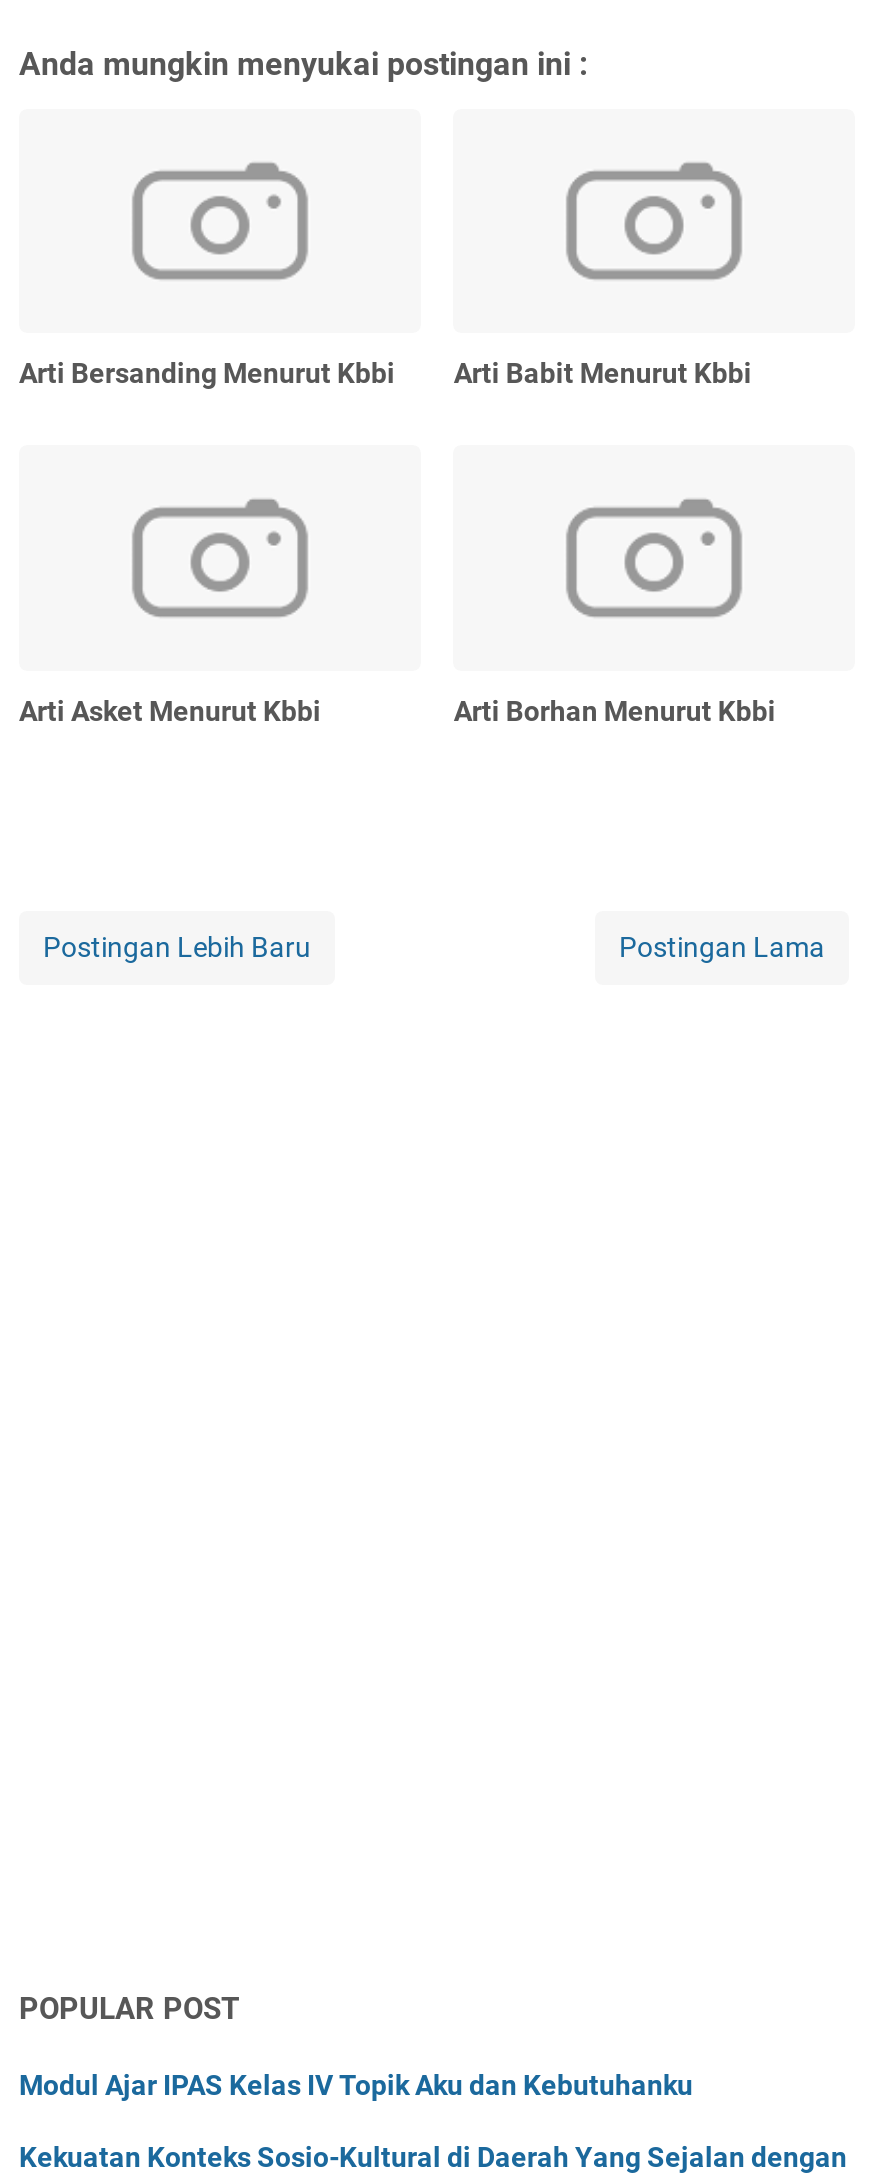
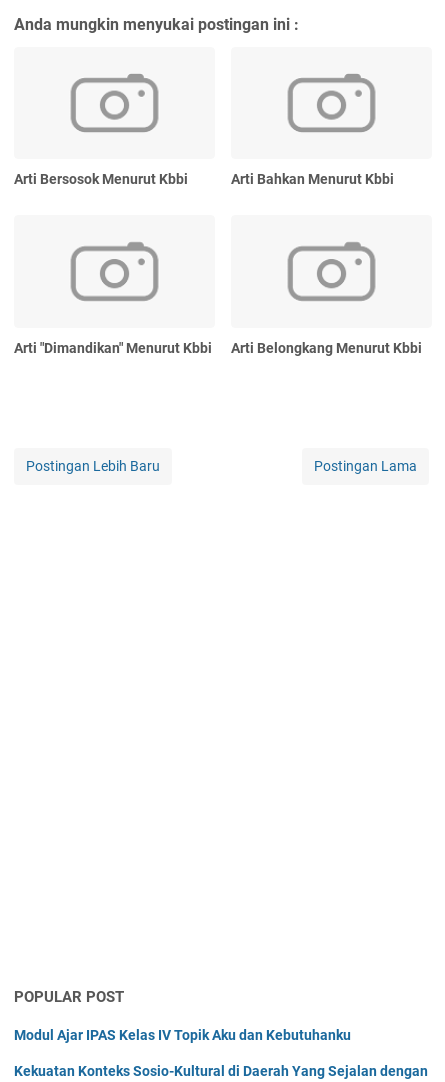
[19,358,395,390] Arti Bersanding Menurut Kbbi -> [14,171,188,187] Arti Bersosok Menurut Kbbi
[454,358,752,390] Arti Babit Menurut Kbbi -> [231,171,394,187] Arti Bahkan Menurut Kbbi
[19,696,321,728] Arti Asket Menurut Kbbi -> [14,340,212,356] Arti "Dimandikan" Menurut Kbbi
[454,696,776,728] Arti Borhan Menurut Kbbi -> [231,340,422,356] Arti Belongkang Menurut Kbbi

